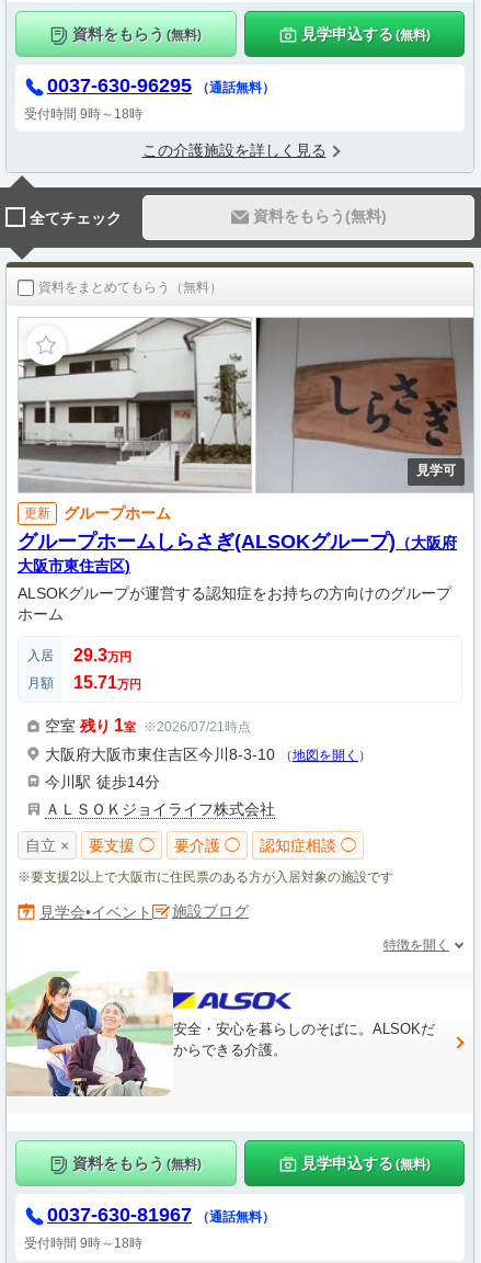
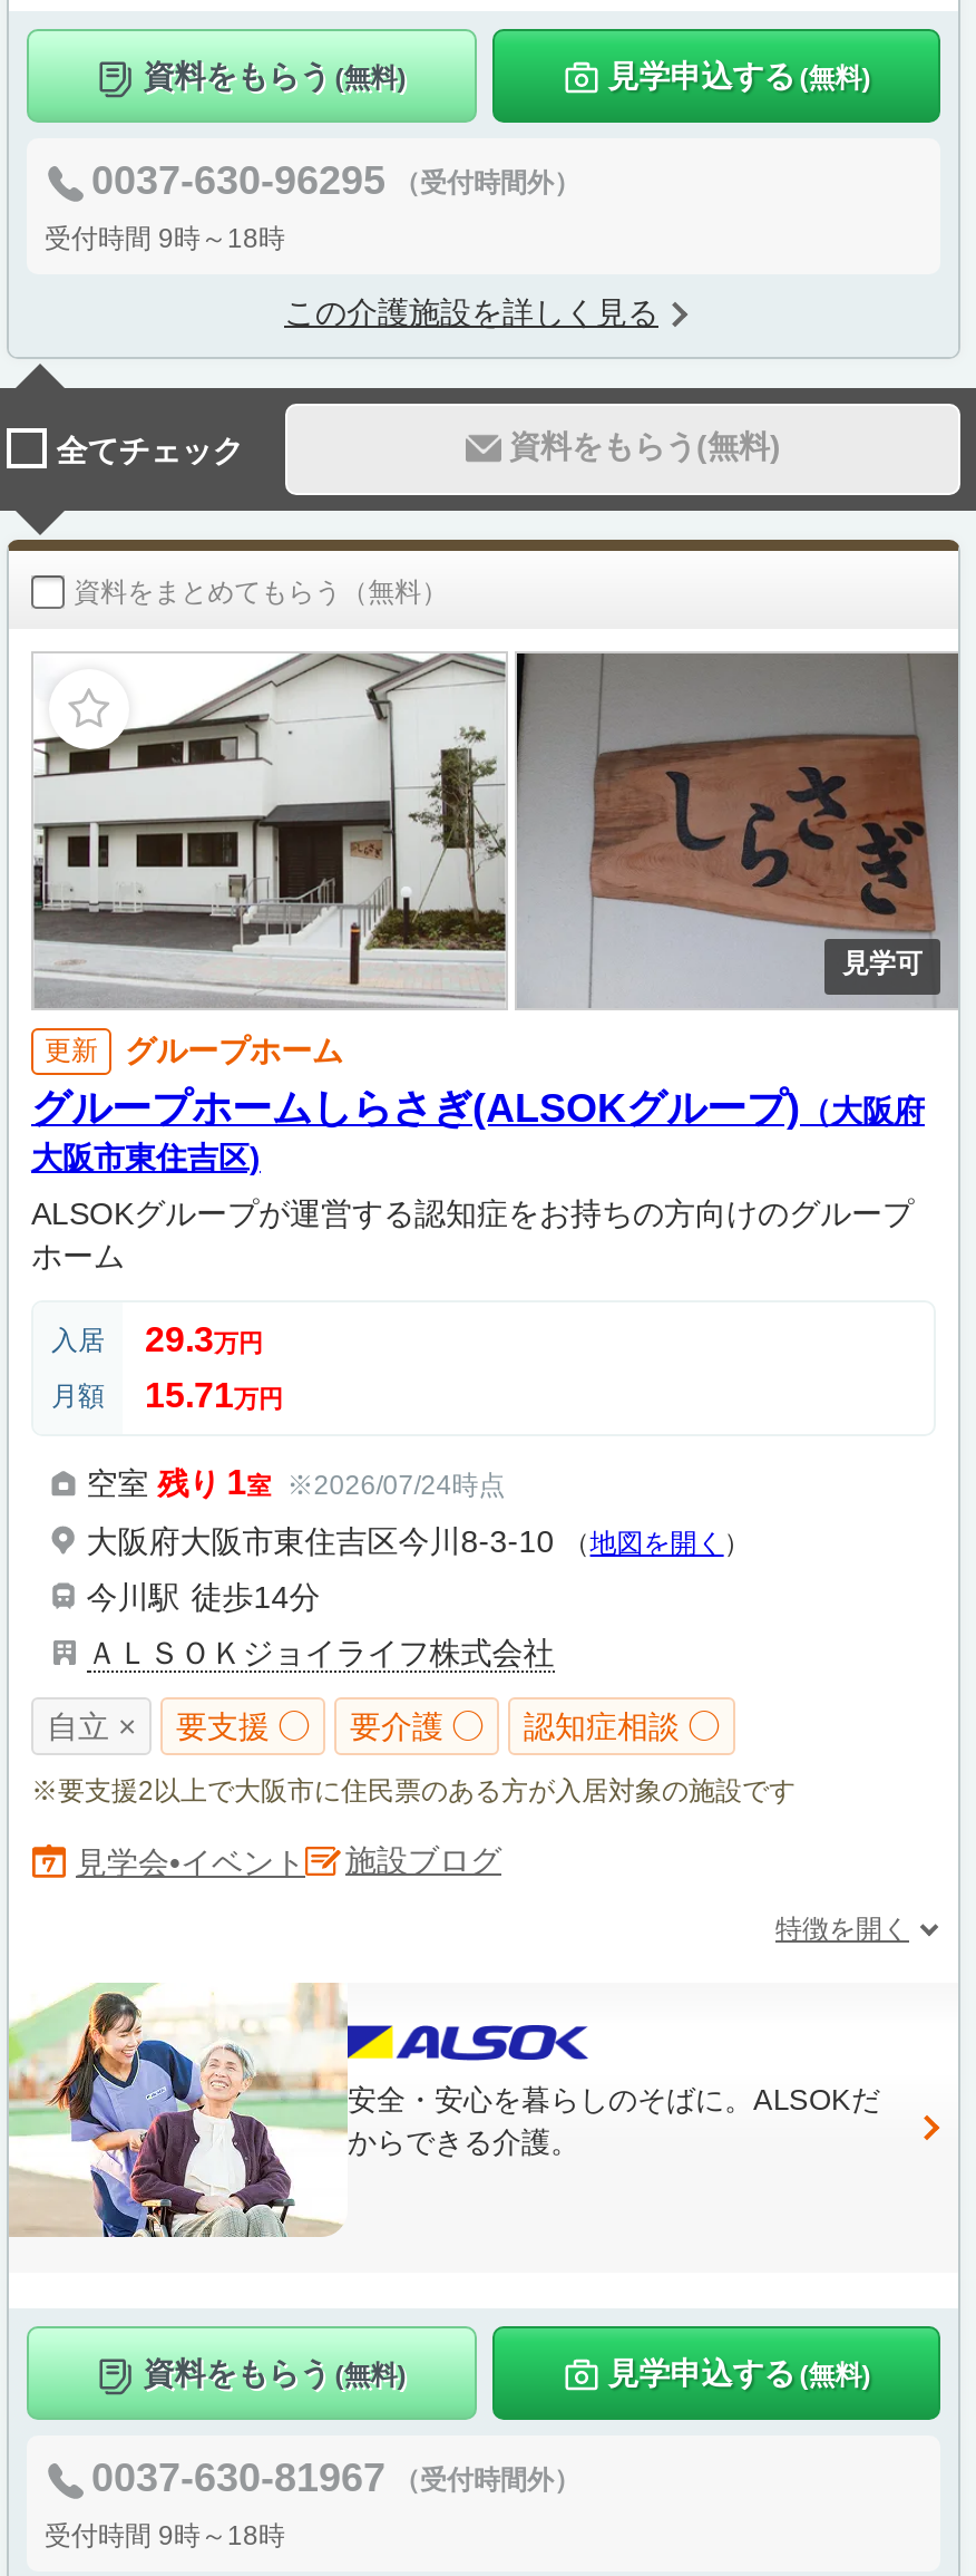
[47,75,274,97] 0037-630-96295 （通話無料） -> [91,159,580,204] 0037-630-96295 （受付時間外）
[45,716,251,735] 空室残り 1室 ※2026/07/21時点 -> [86,1463,505,1501] 空室残り 1室 ※2026/07/24時点
[47,1204,274,1226] 0037-630-81967 （通話無料） -> [91,2456,580,2500] 0037-630-81967 （受付時間外）

